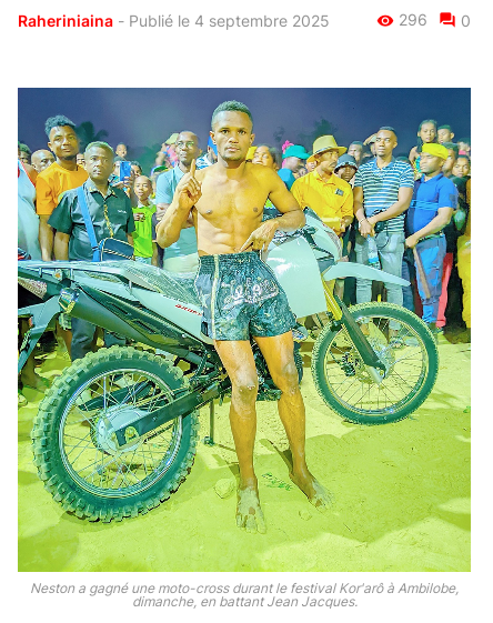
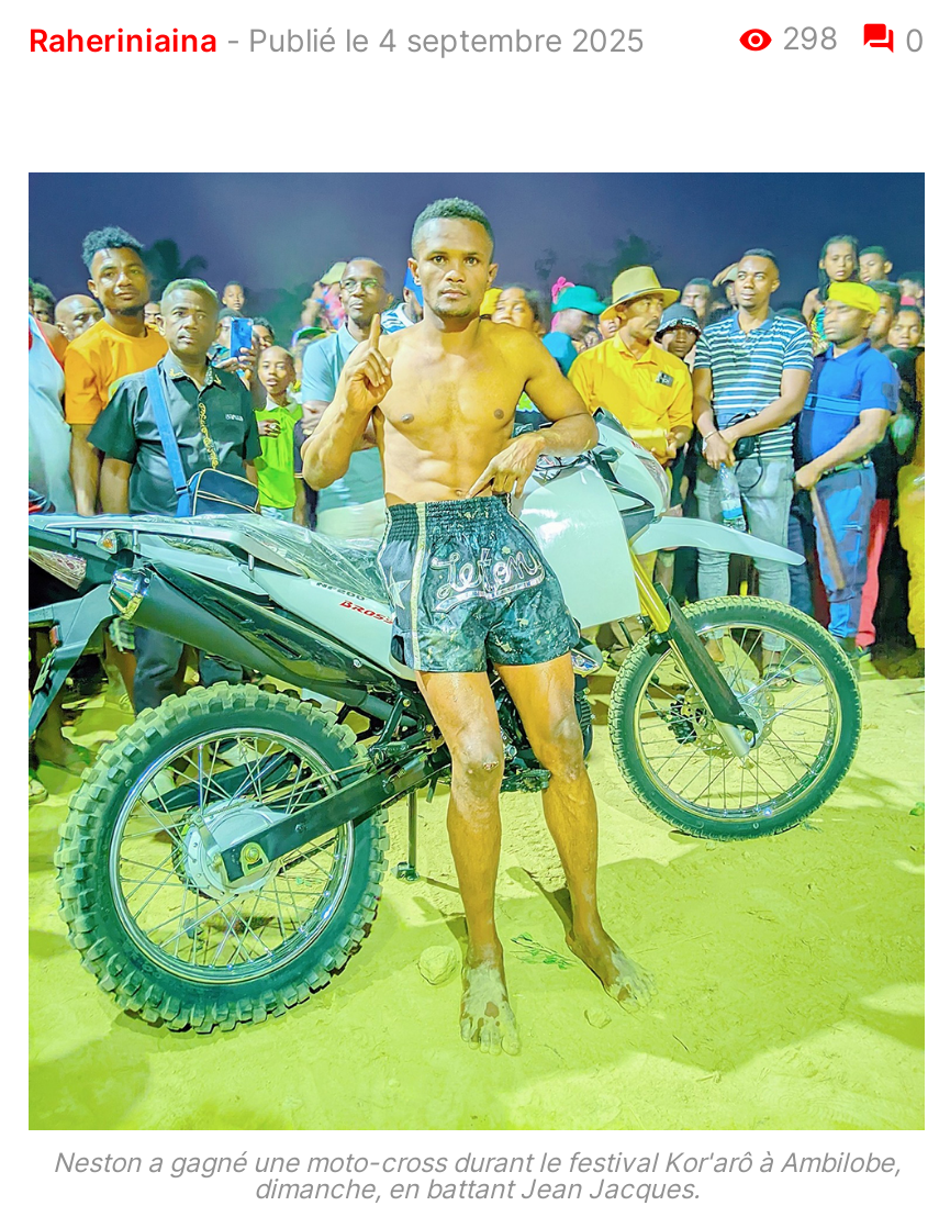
[399,10,471,30] 296 0 -> [782,19,925,58] 298 0

